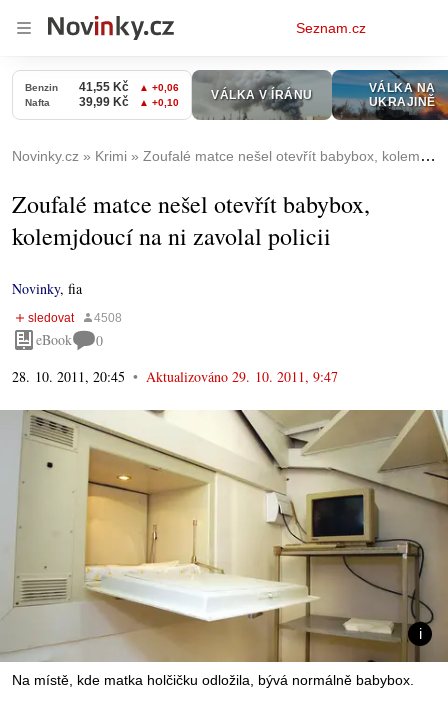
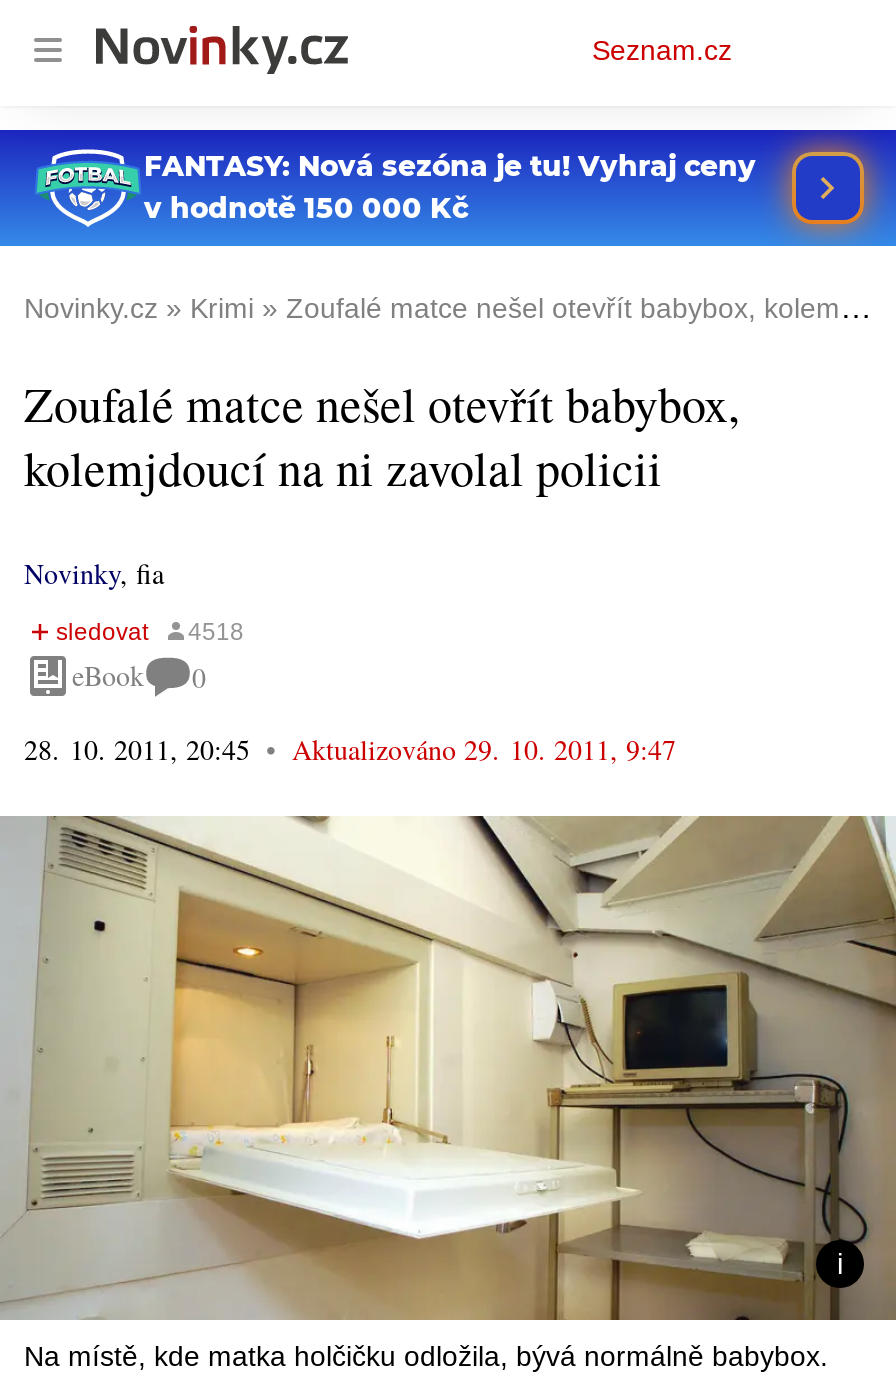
[3,68,445,125] [image] -> [6,128,890,248] [image]

